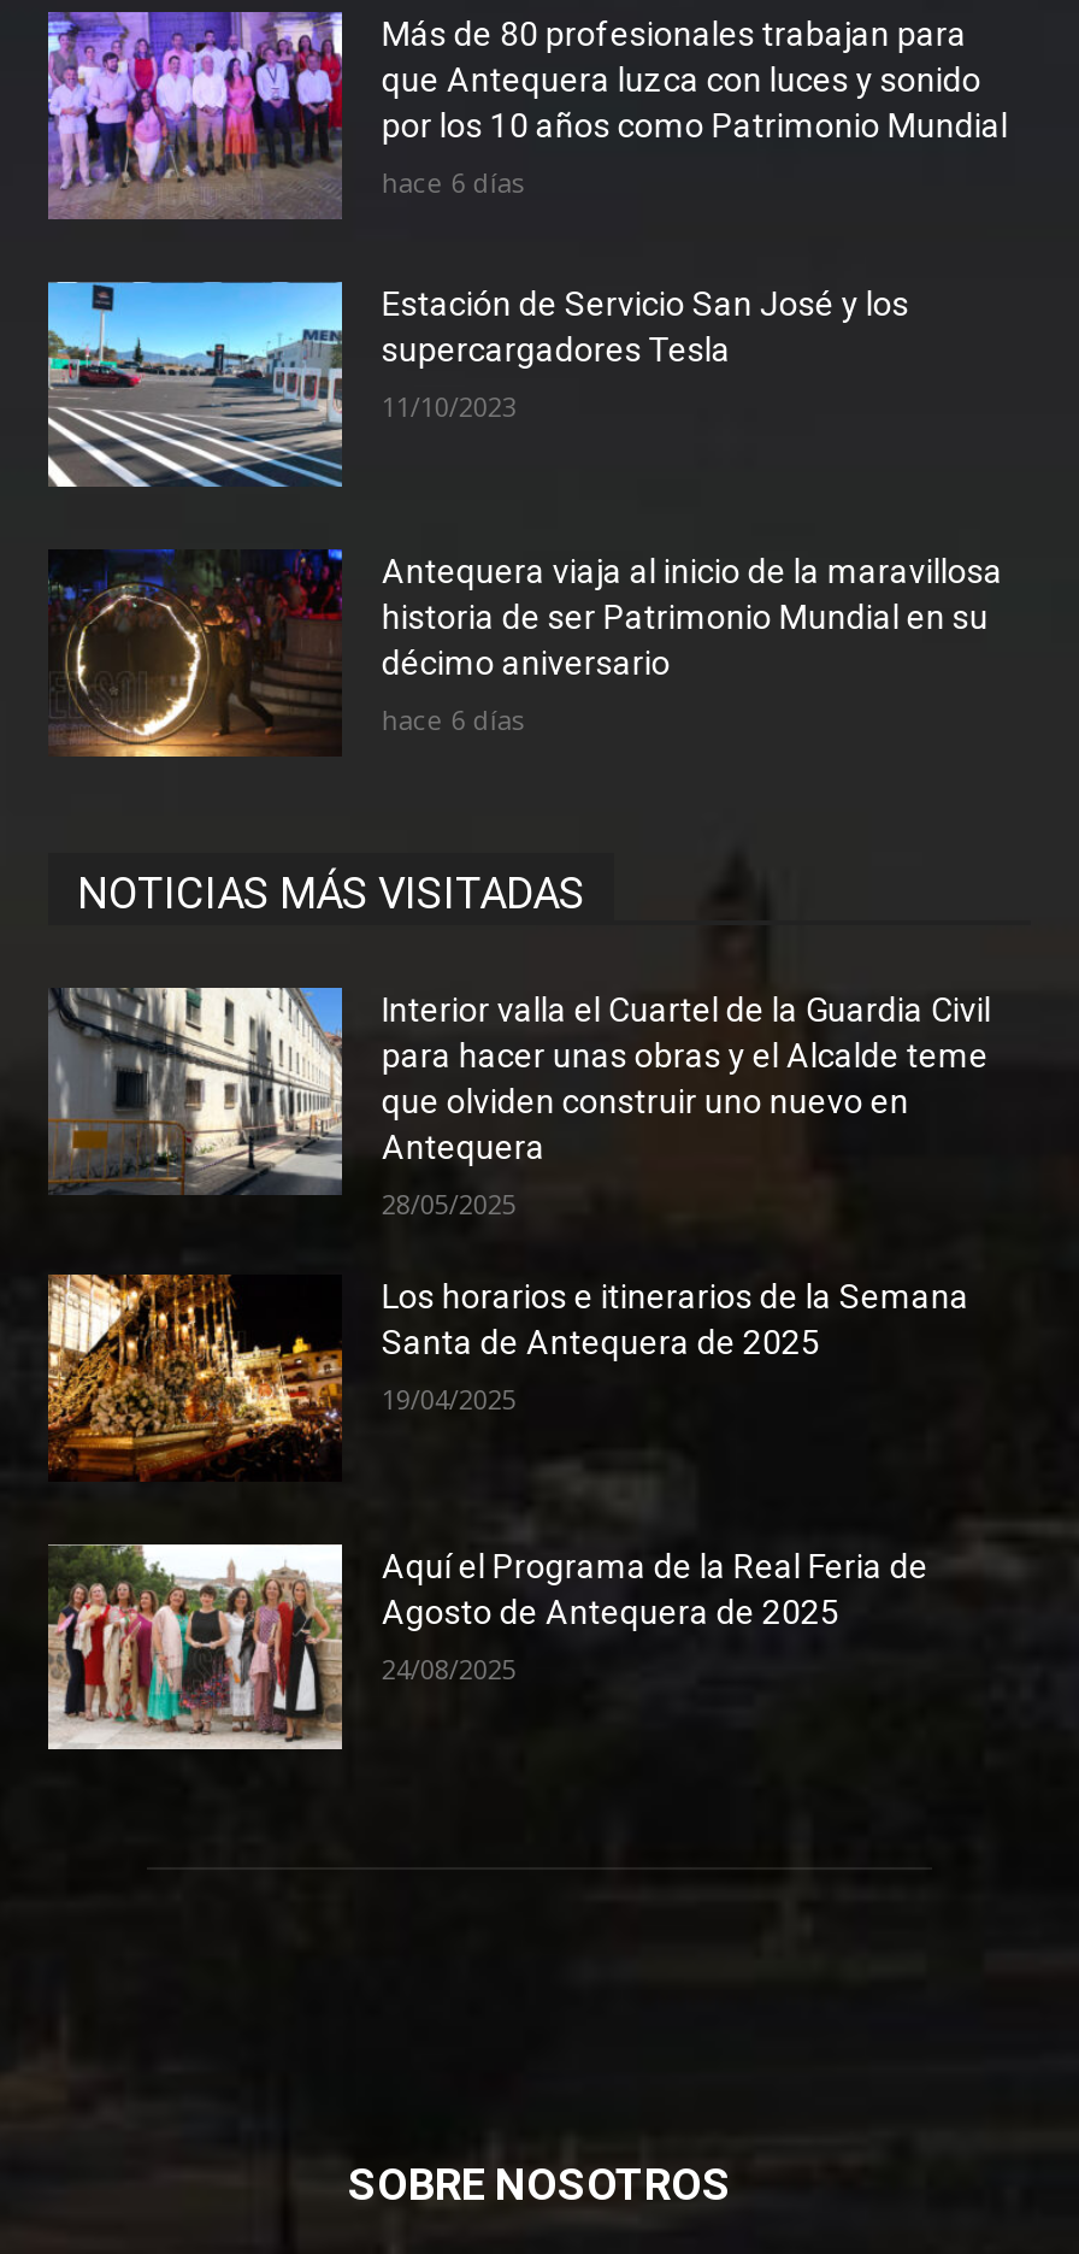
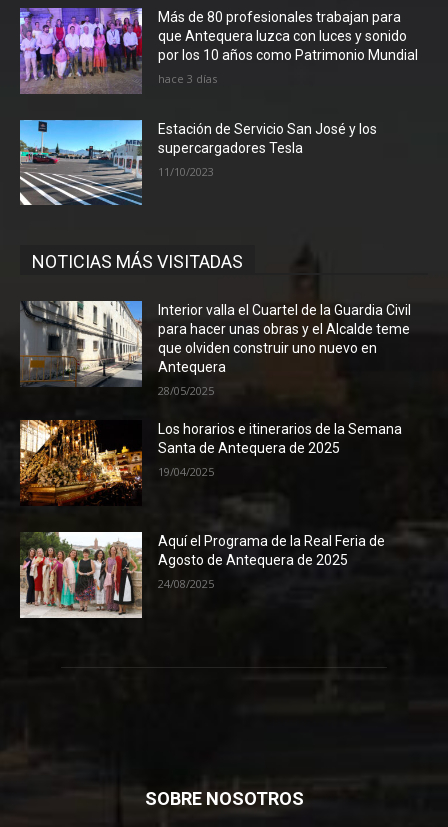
[382,164,524,200] hace 6 días -> [158,71,217,86] hace 3 días
[51,547,1003,759] [image] | Antequera viaja al inicio de la maravillosa | historia de ser Patrimonio Mundial en su | décimo aniversario | hace 6 días -> none

